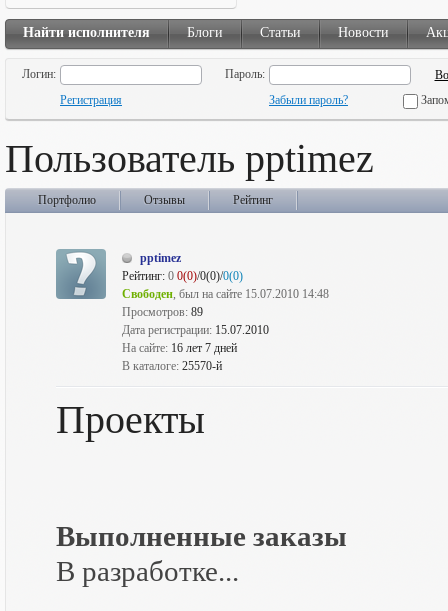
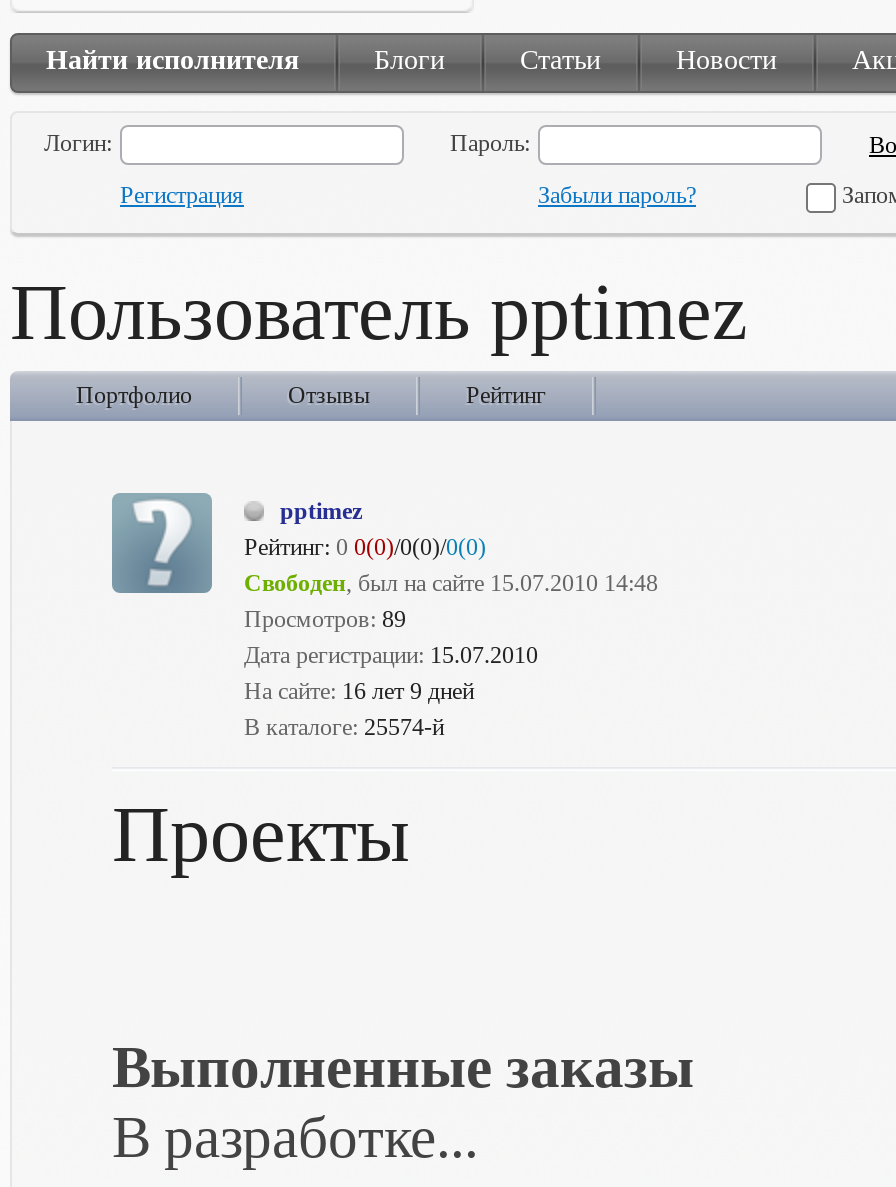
[122,341,237,355] На сайте: 16 лет 7 дней -> [244,677,474,705] На сайте: 16 лет 9 дней
[122,359,222,373] В каталоге: 25570-й -> [244,713,444,741] В каталоге: 25574-й

